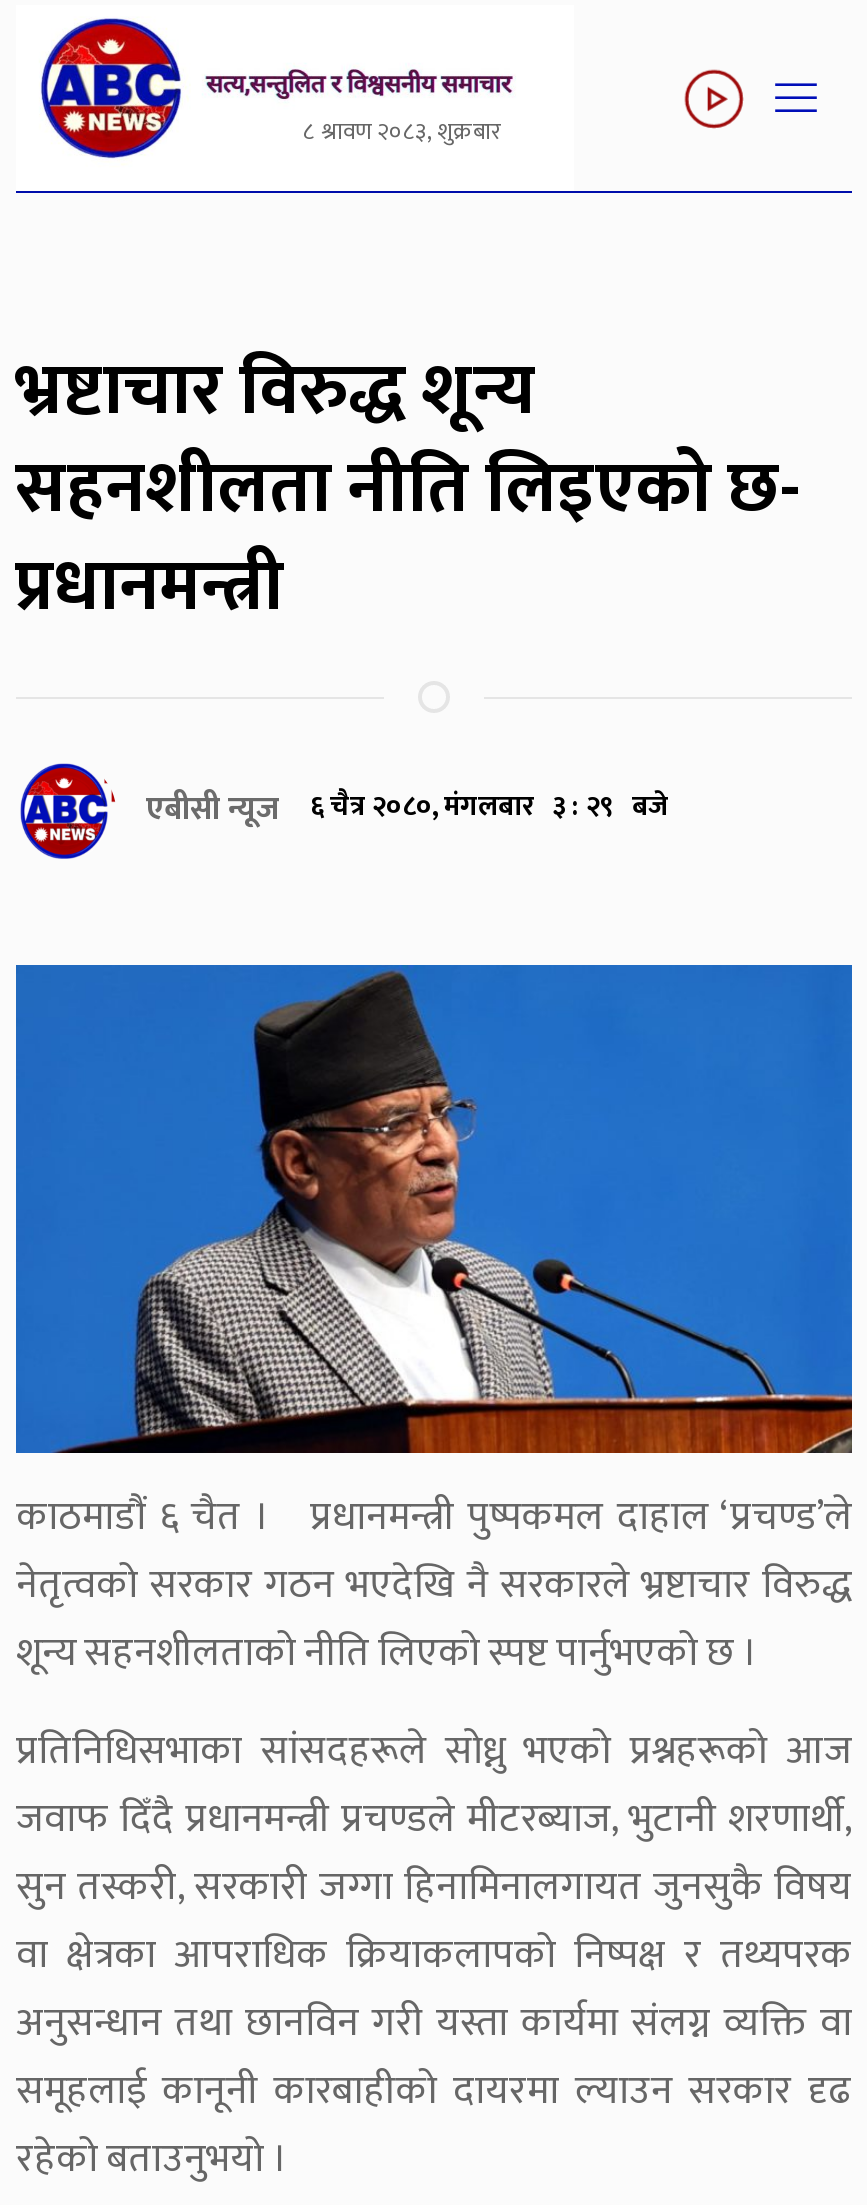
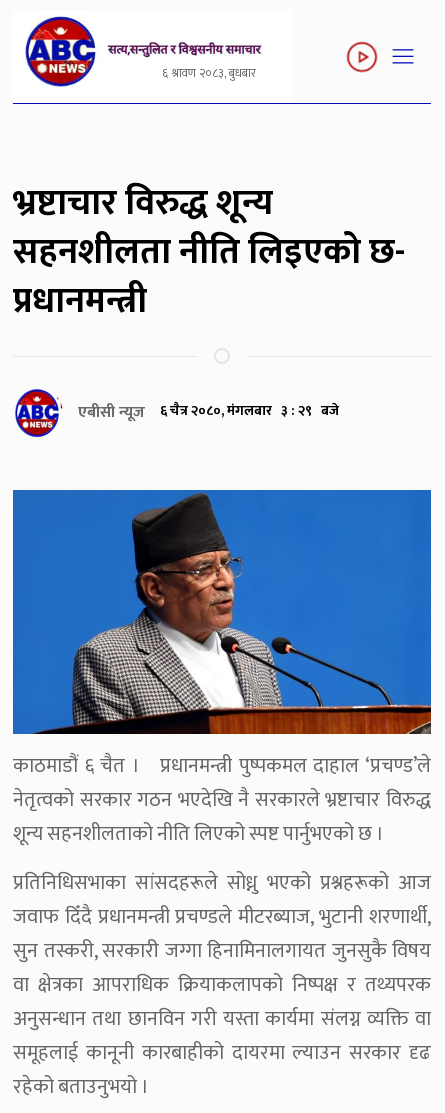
[303,111,501,151] ८ श्रावण २०८३, शुक्रबार -> [161,63,255,83] ६ श्रावण २०८३, बुधबार

